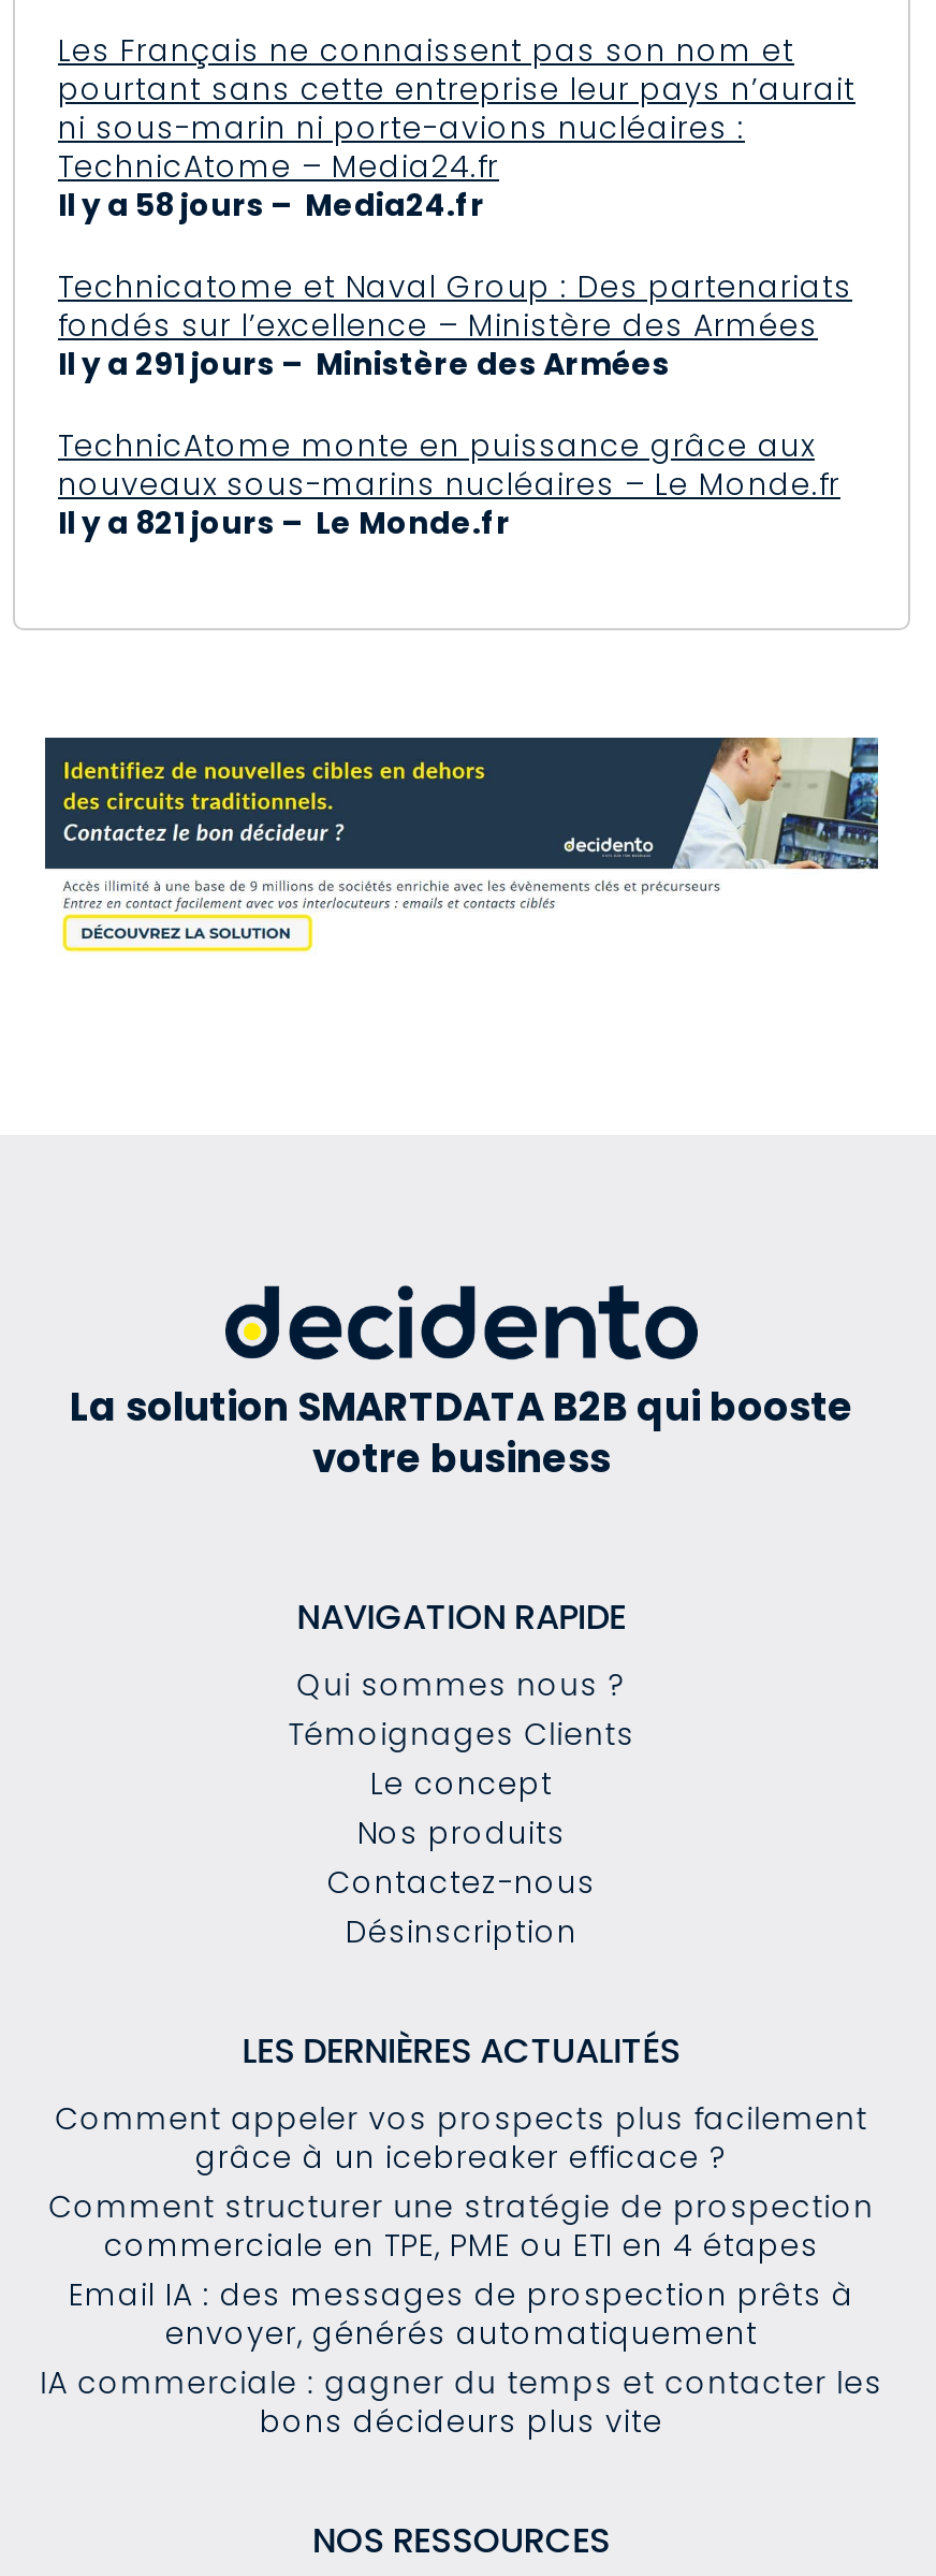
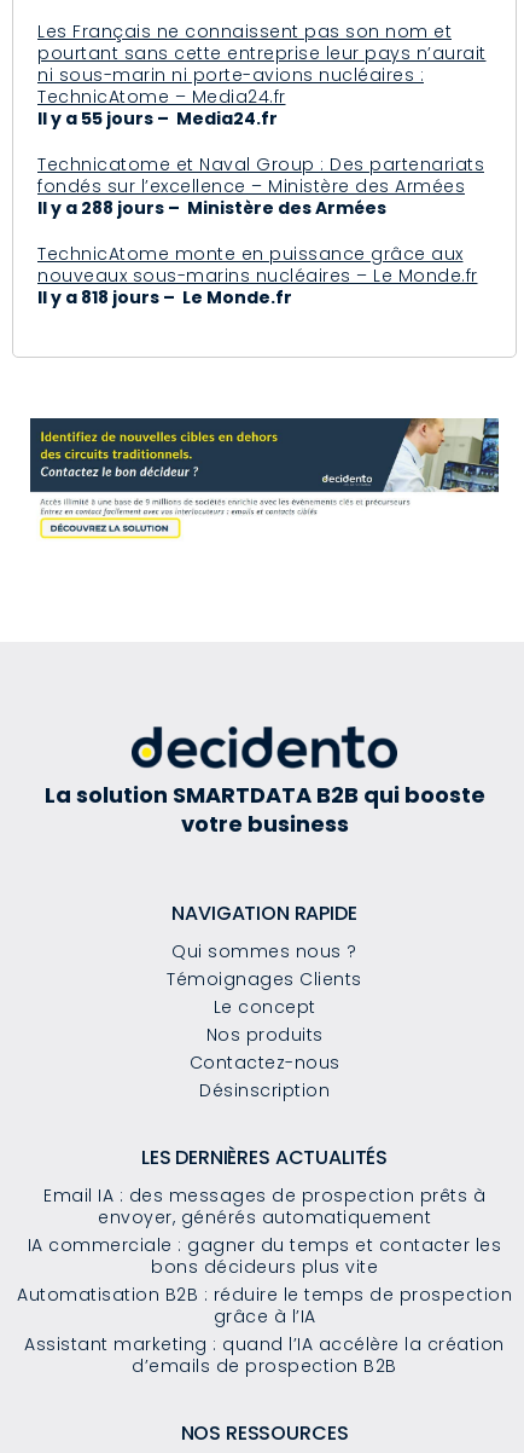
[58,183,485,226] Il y a 58 jours – Media24.fr -> [37,106,278,130] Il y a 55 jours – Media24.fr
[58,342,670,385] Il y a 291 jours – Ministère des Armées -> [37,196,386,220] Il y a 288 jours – Ministère des Armées
[58,501,511,544] Il y a 821 jours – Le Monde.fr -> [37,285,292,309] Il y a 818 jours – Le Monde.fr
[49,2096,874,2266] Comment appeler vos prospects plus facilement | grâce à un icebreaker efficace ? | Comment structurer une stratégie de prospection | commerciale en TPE, PME ou ETI en 4 étapes -> none
moved [40,2273,883,2442] -> [28,1183,501,1279]: Email IA : des messages de prospection prêts à | envoyer, générés automatiquement | IA commerciale : gagner du temps et contacter les | bons décideurs plus vite
none -> [17,1282,512,1378] Automatisation B2B : réduire le temps de prospection | grâce à l’IA | Assistant marketing : quand l’IA accélère la création | d’emails de prospection B2B

